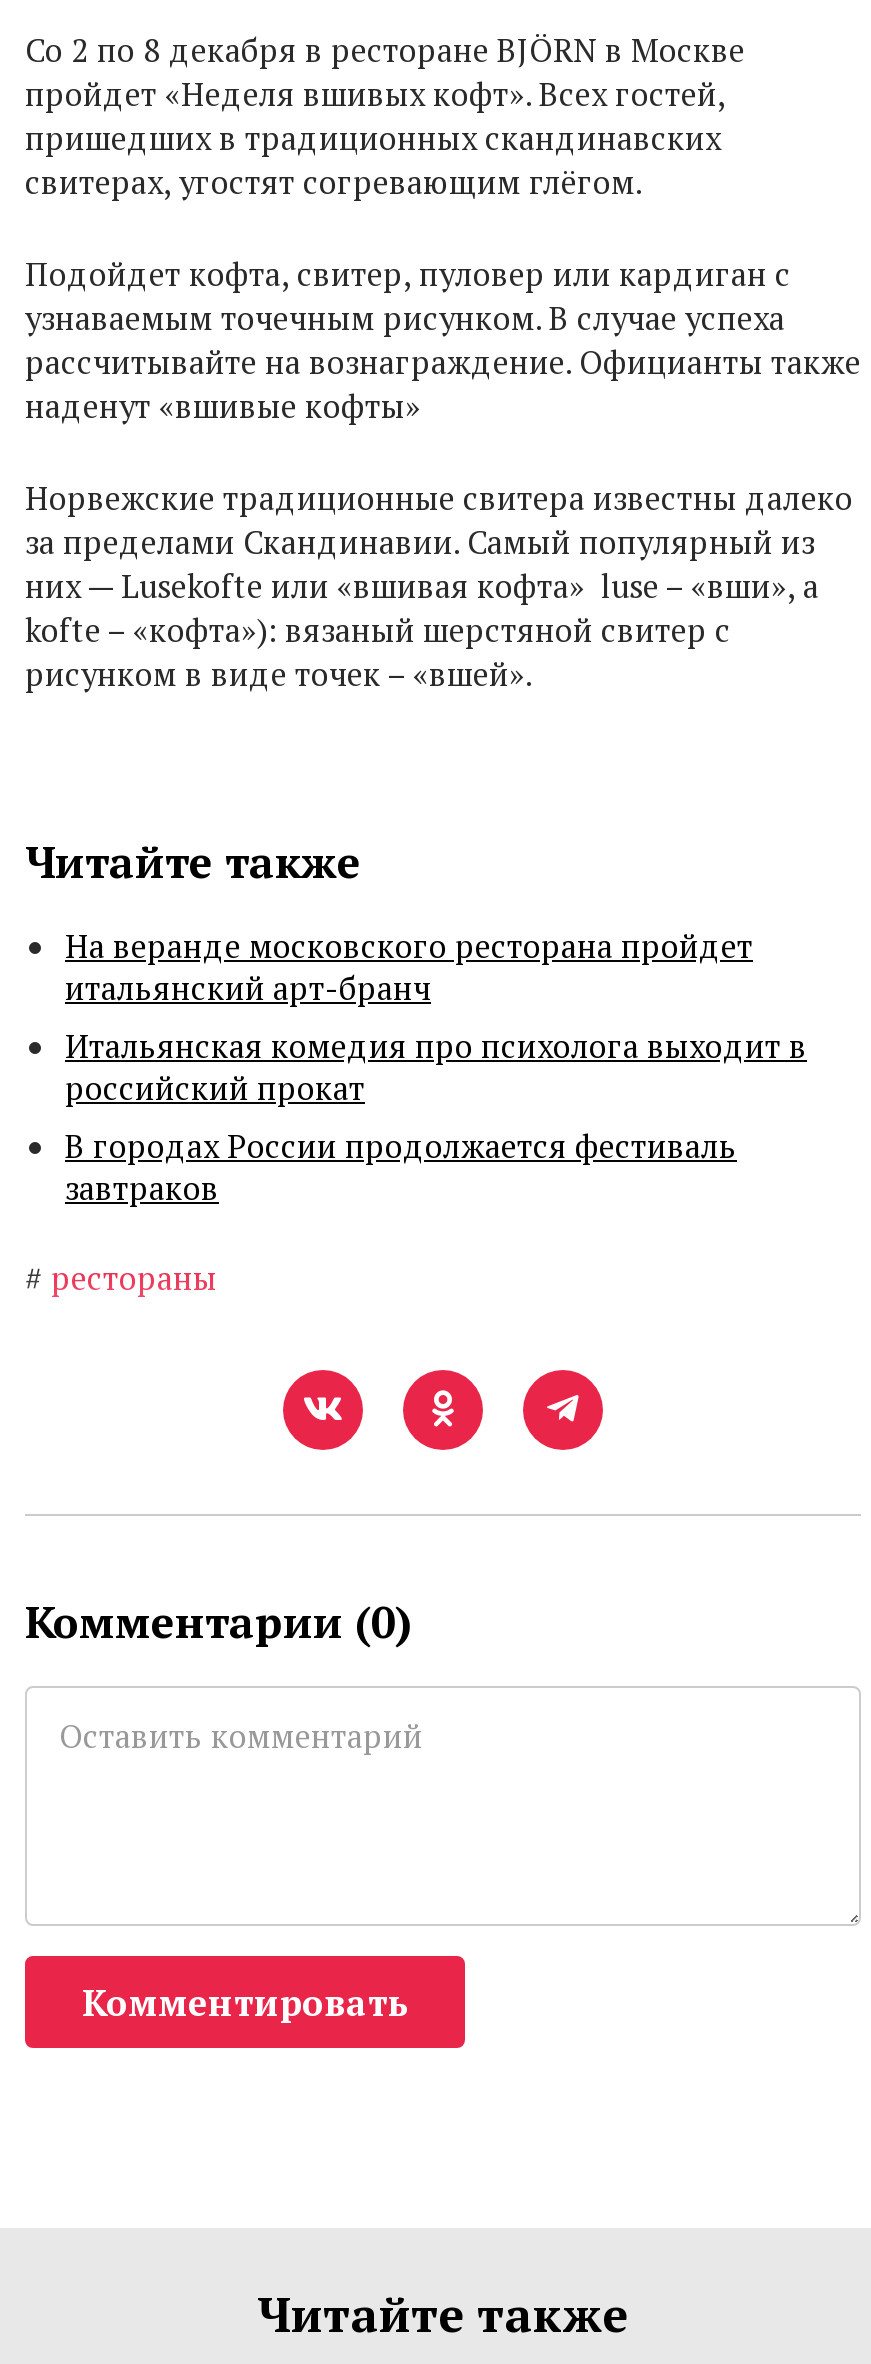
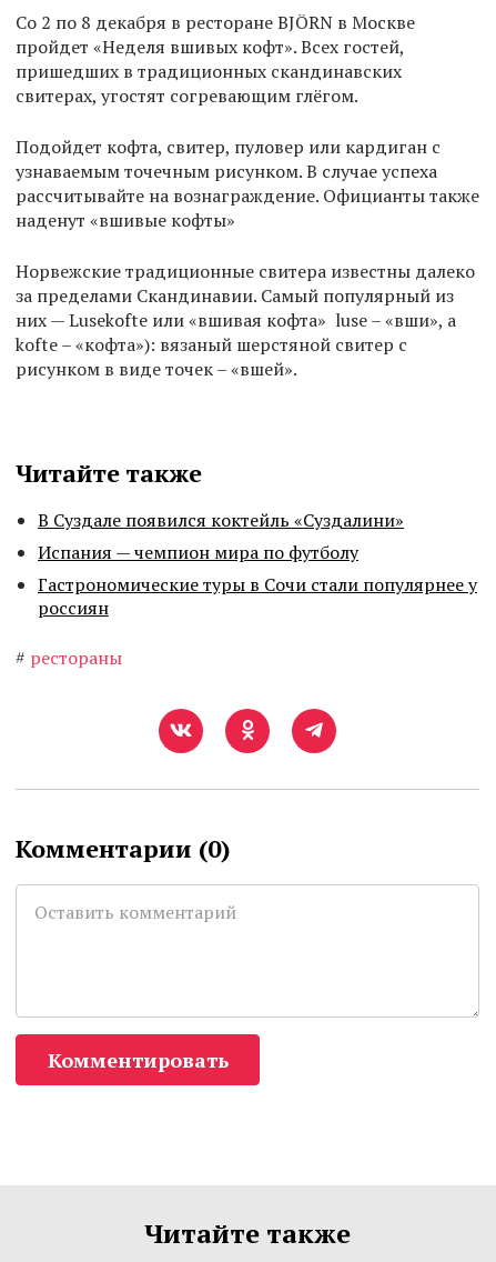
[65,925,807,1211] На веранде московского ресторана пройдет | итальянский арт-бранч | Итальянская комедия про психолога выходит в | российский прокат | В городах России продолжается фестиваль | завтраков -> [38,508,477,620] В Суздале появился коктейль «Суздалини» | Испания — чемпион мира по футболу | Гастрономические туры в Сочи стали популярнее у | россиян

